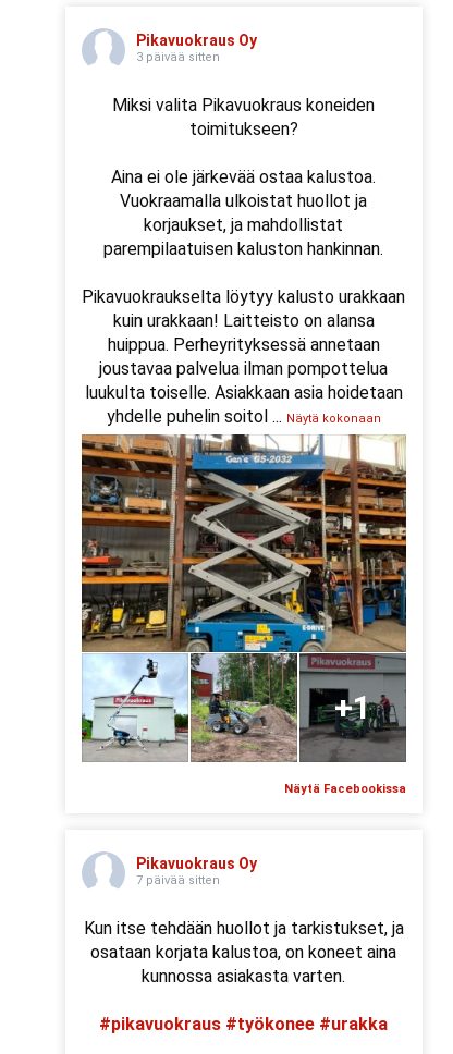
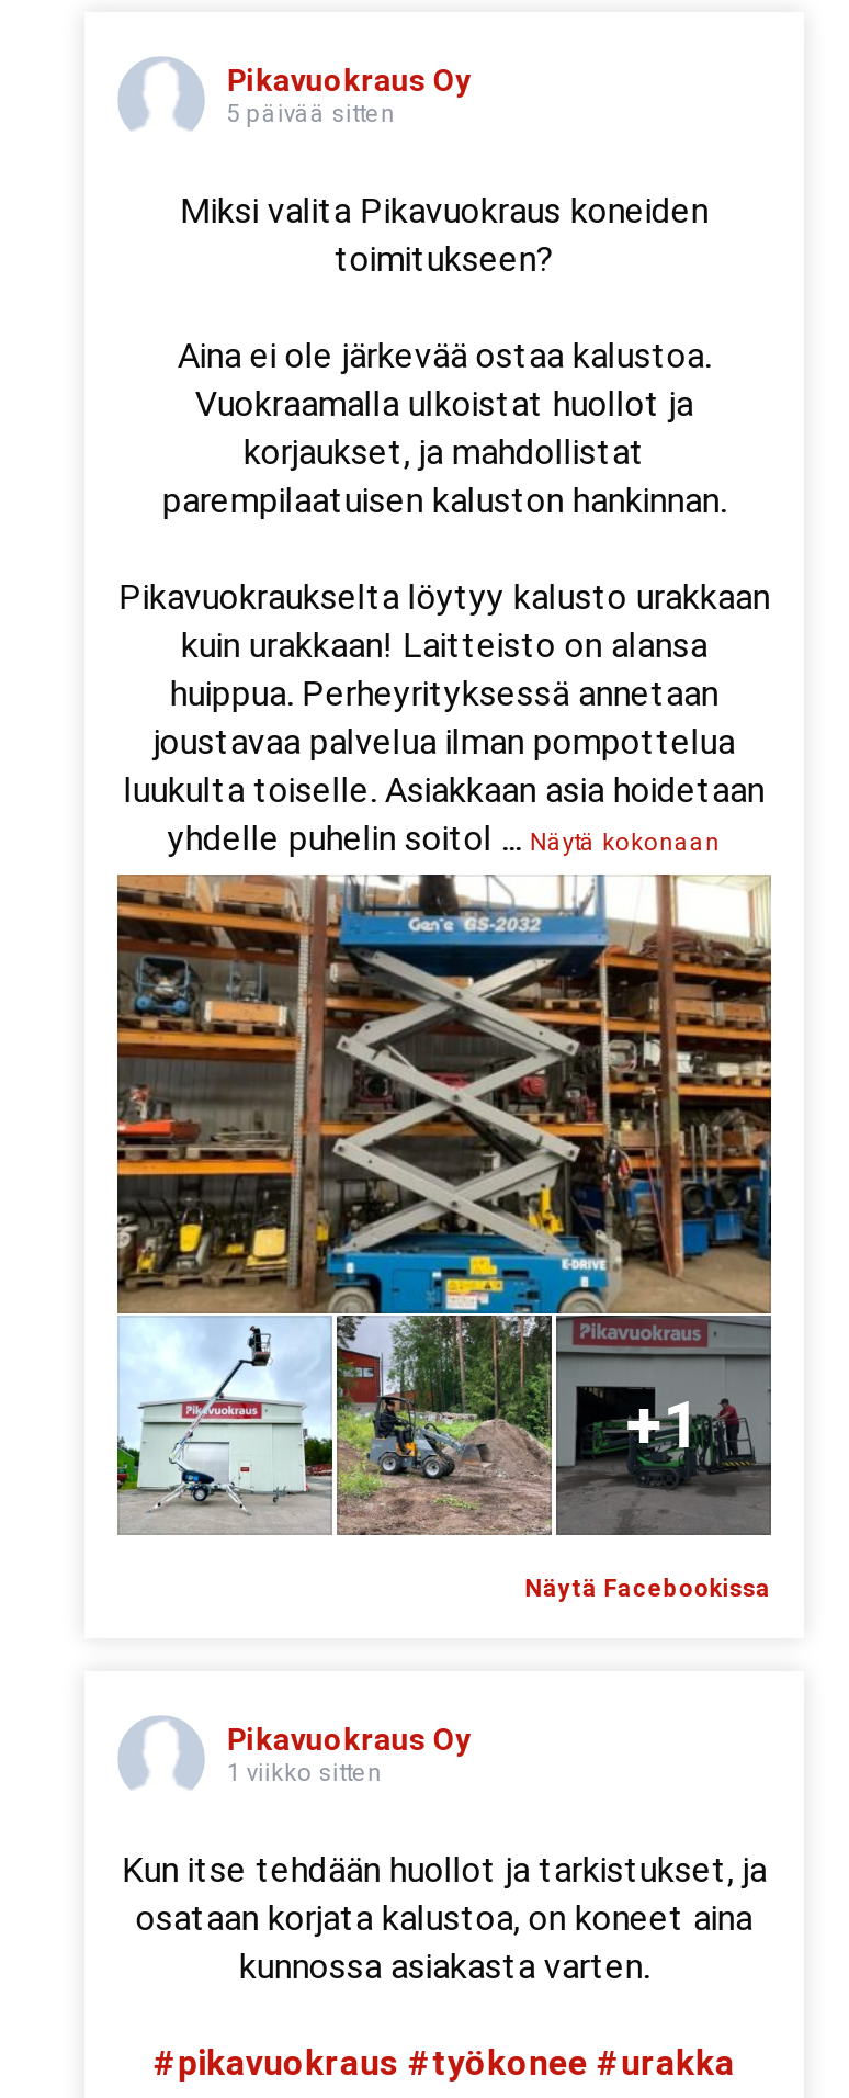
[136,50,220,64] 3 päivää sitten -> [227,99,396,128] 5 päivää sitten
[136,873,220,887] 7 päivää sitten -> [227,1759,383,1787] 1 viikko sitten

